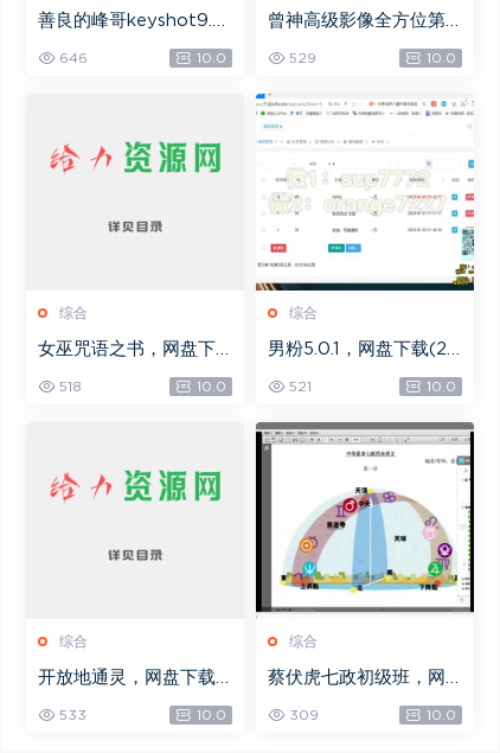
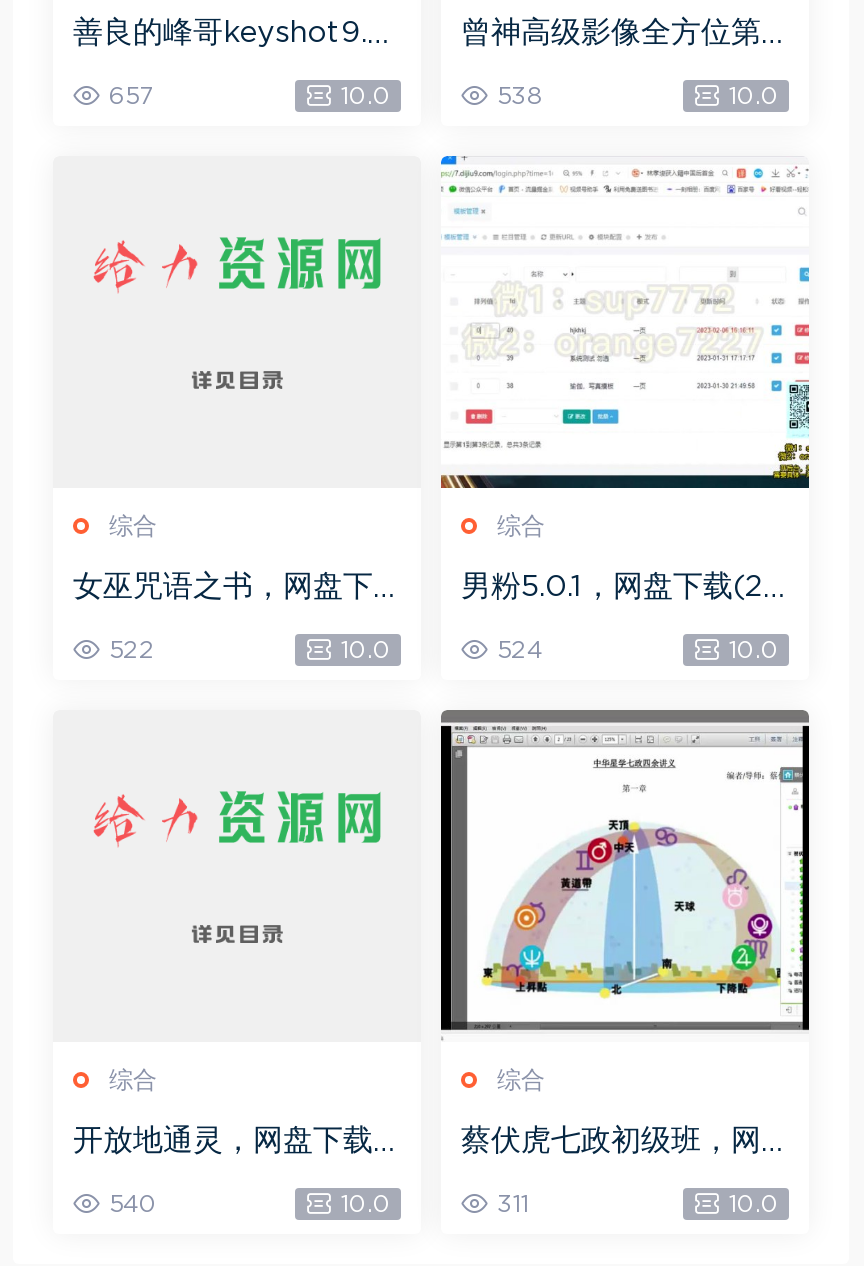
[55,51,88,66] 646 -> [101,85,153,109] 657
[284,51,316,66] 529 -> [489,85,543,109] 538
[55,380,82,394] 518 -> [101,639,155,663] 522
[284,380,312,394] 521 -> [489,639,543,663] 524
[55,708,86,723] 533 -> [101,1193,157,1217] 540
[284,708,319,723] 309 -> [489,1193,529,1217] 311

